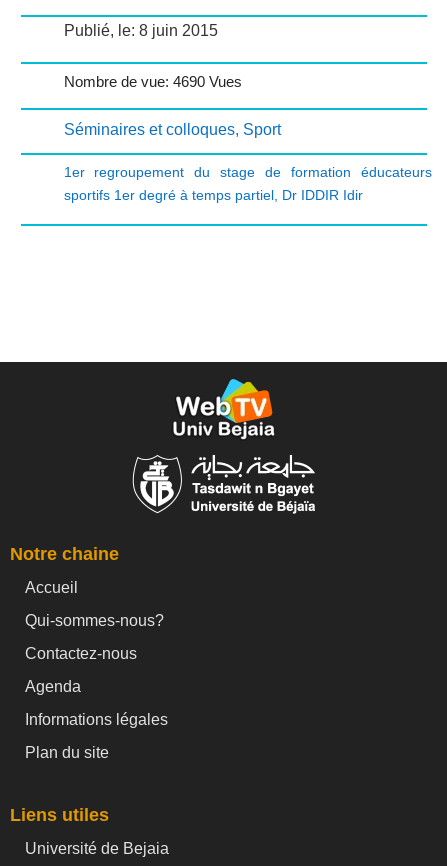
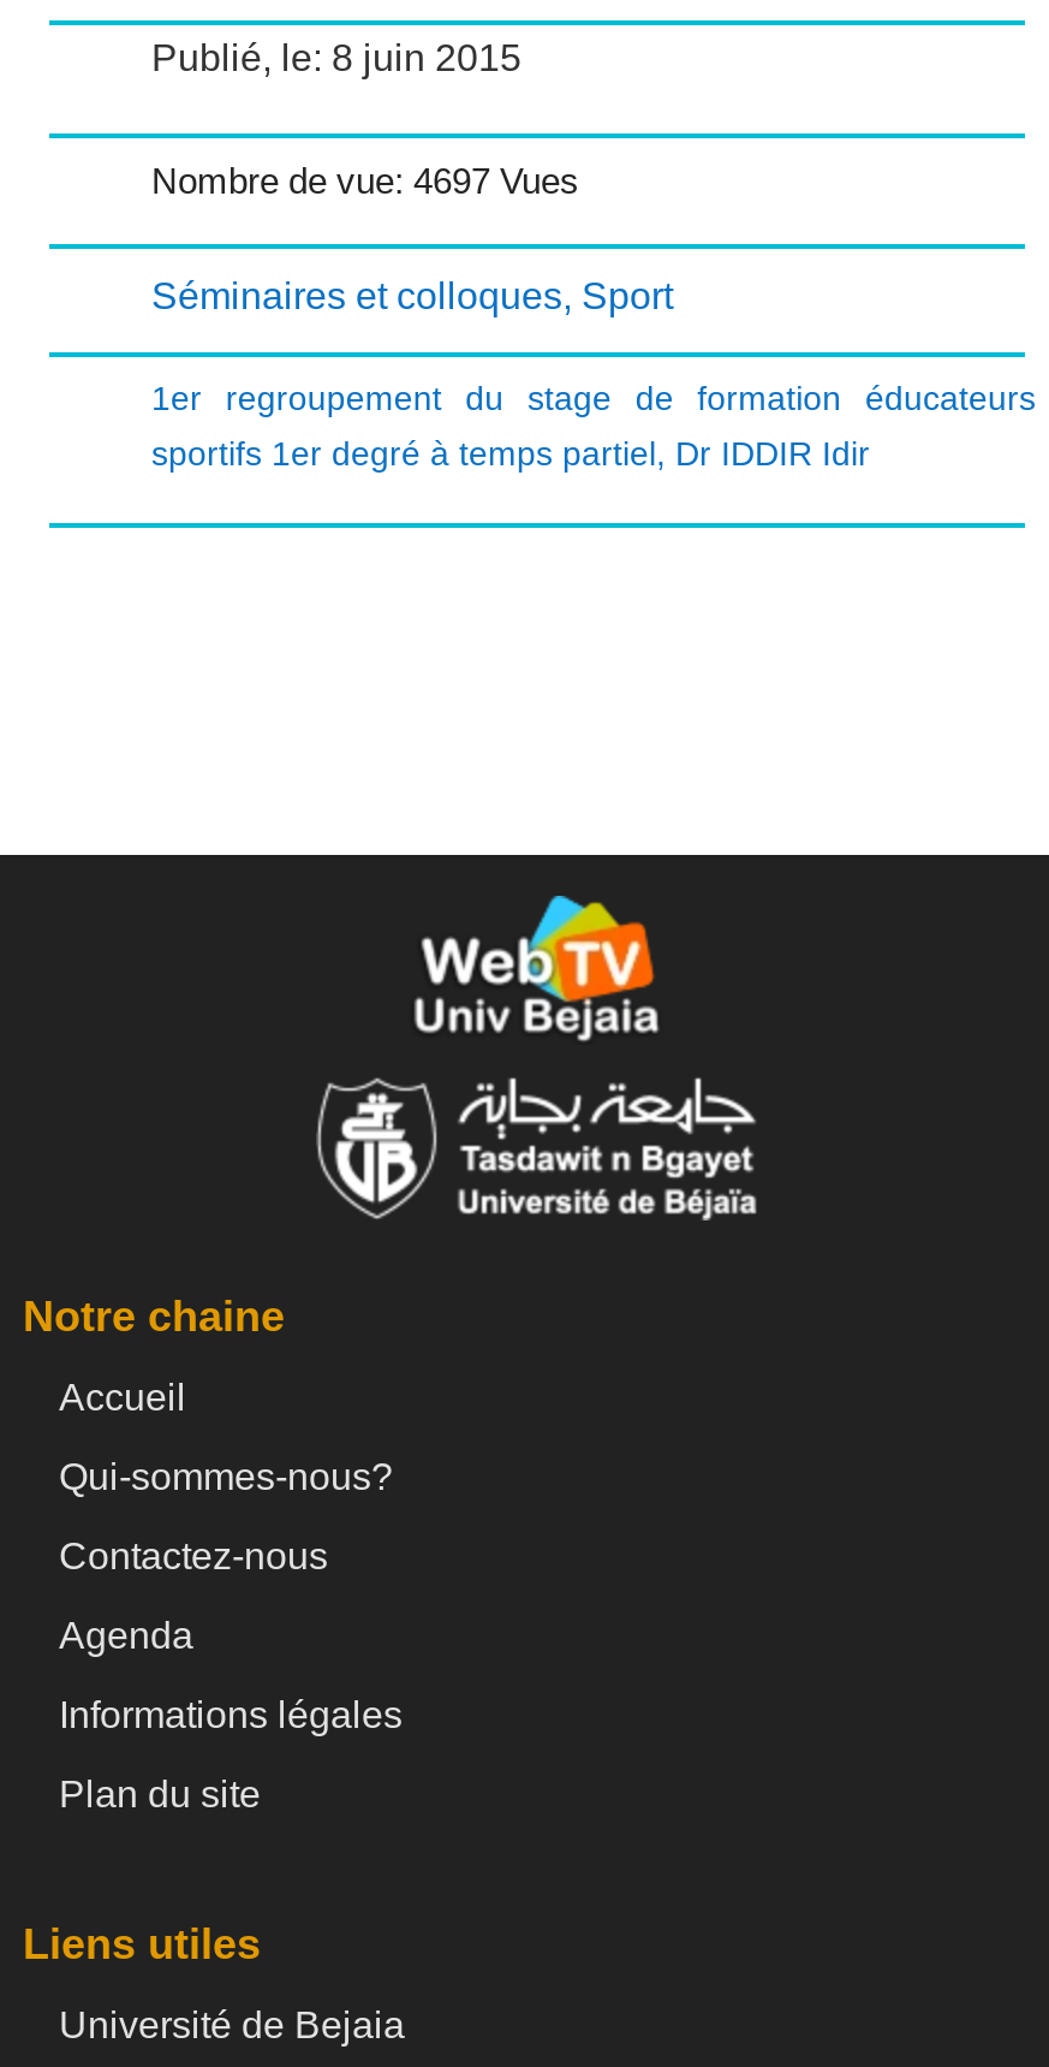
[63,73,241,90] Nombre de vue: 4690 Vues -> [151,159,579,200] Nombre de vue: 4697 Vues

